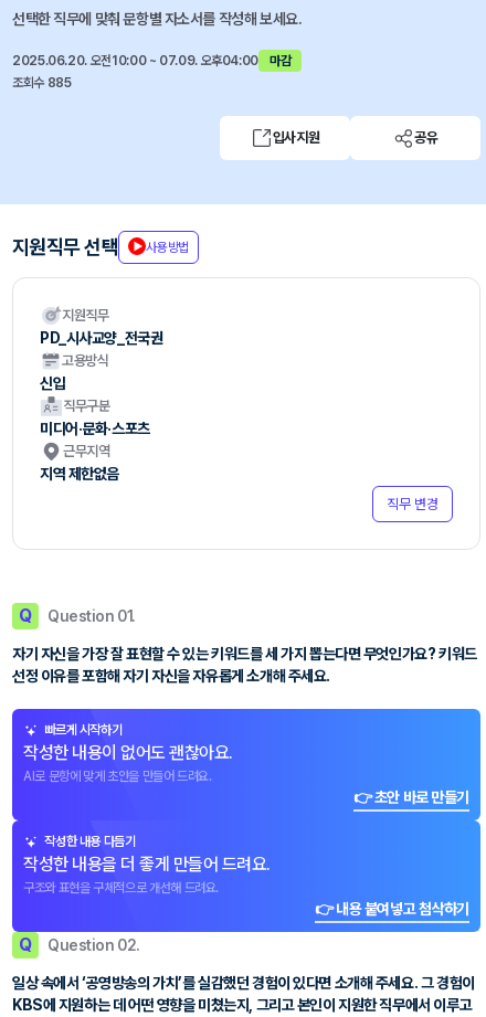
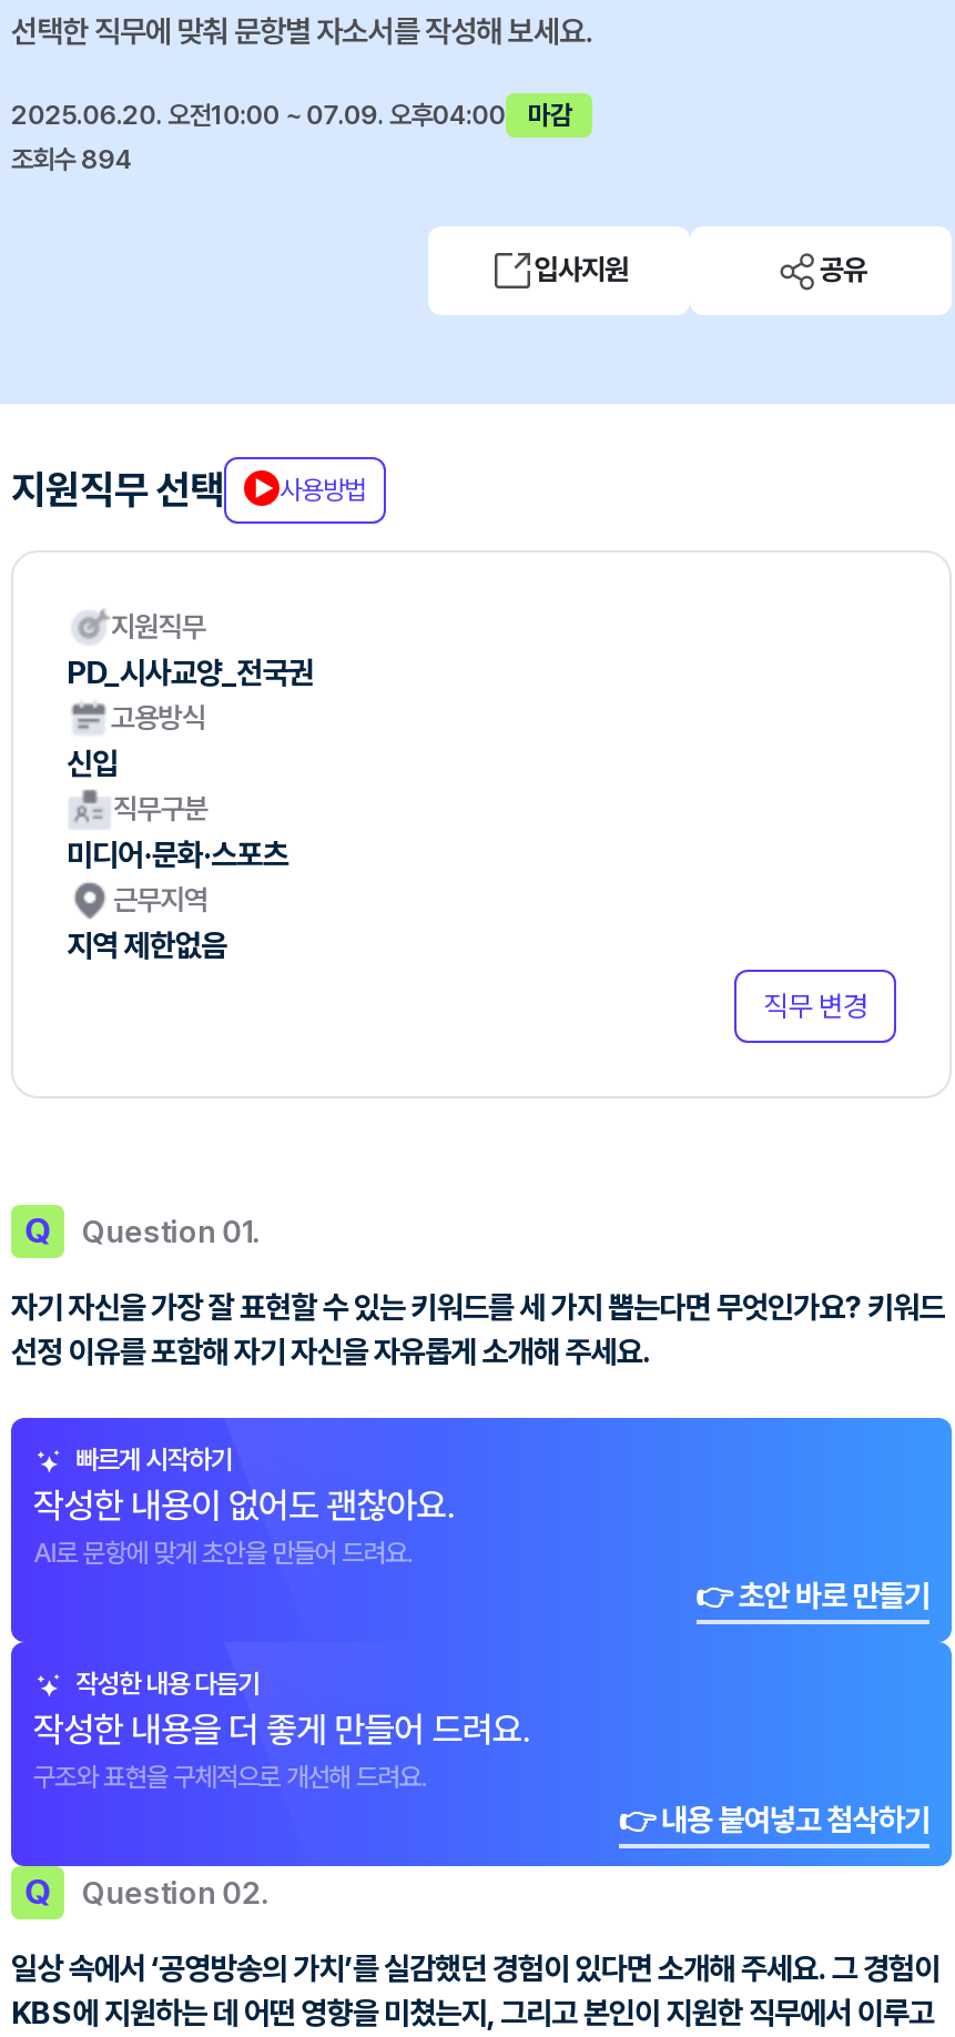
[12,75,71,91] 조회수 885 -> [11,144,132,175] 조회수 894

